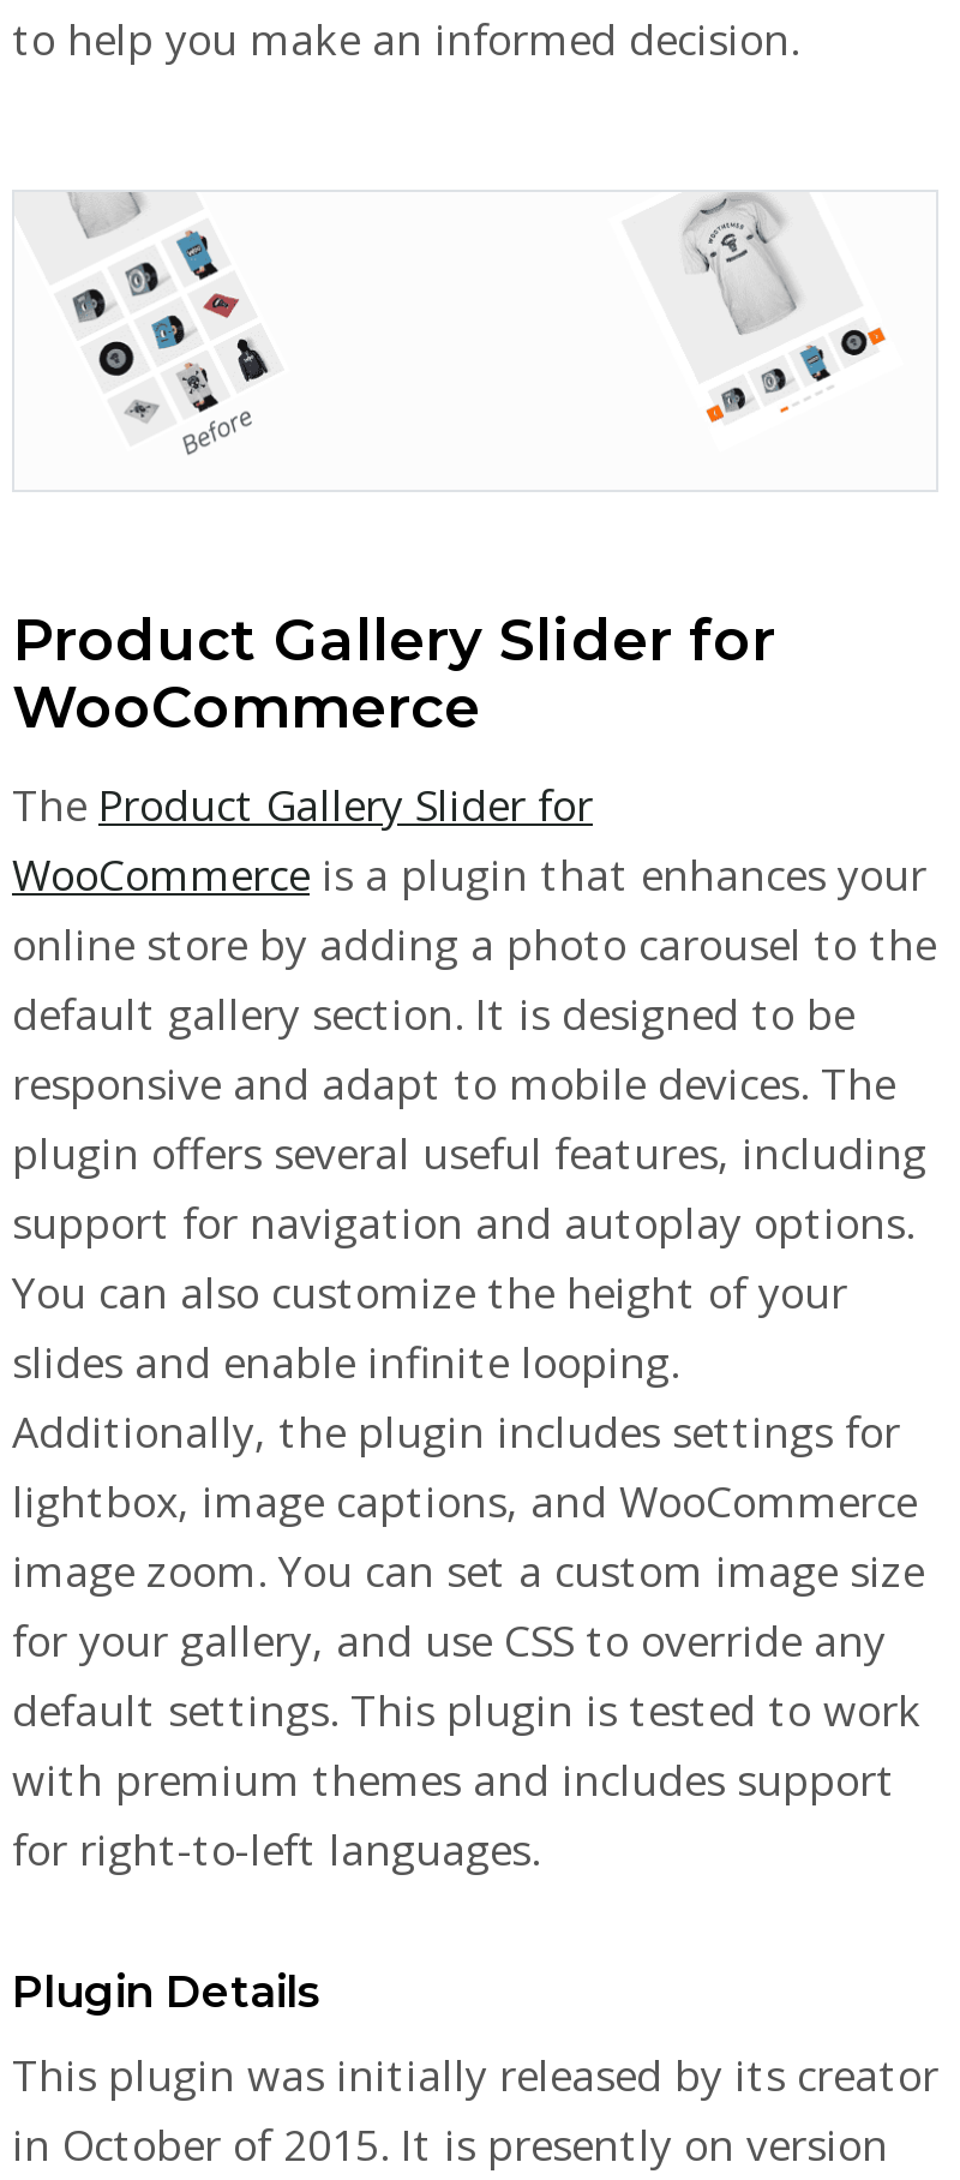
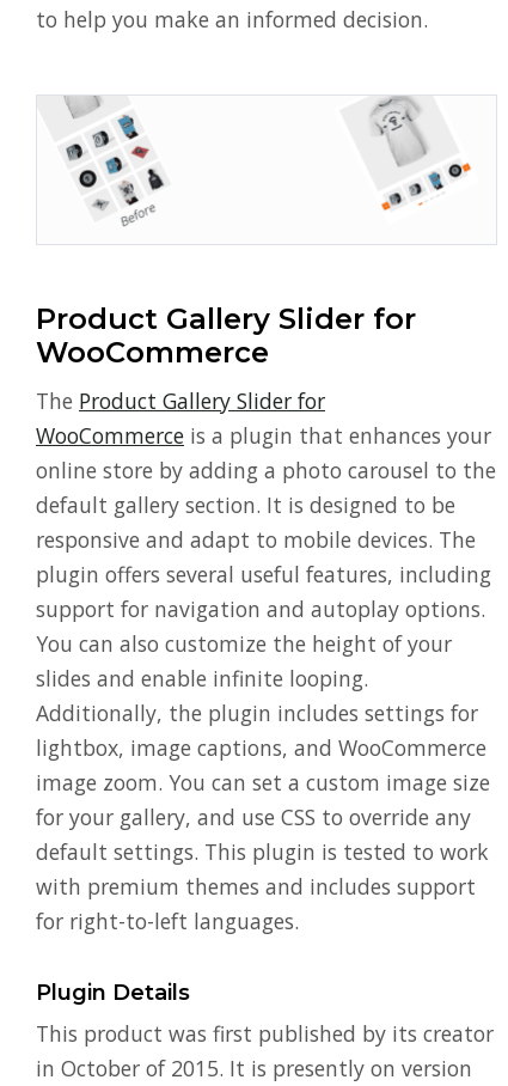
[12,2045,938,2103] This plugin was initially released by its creator -> [36,1019,494,1048] This product was first published by its creator

